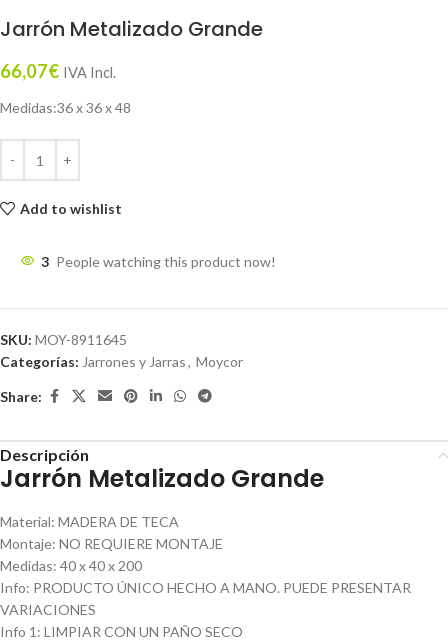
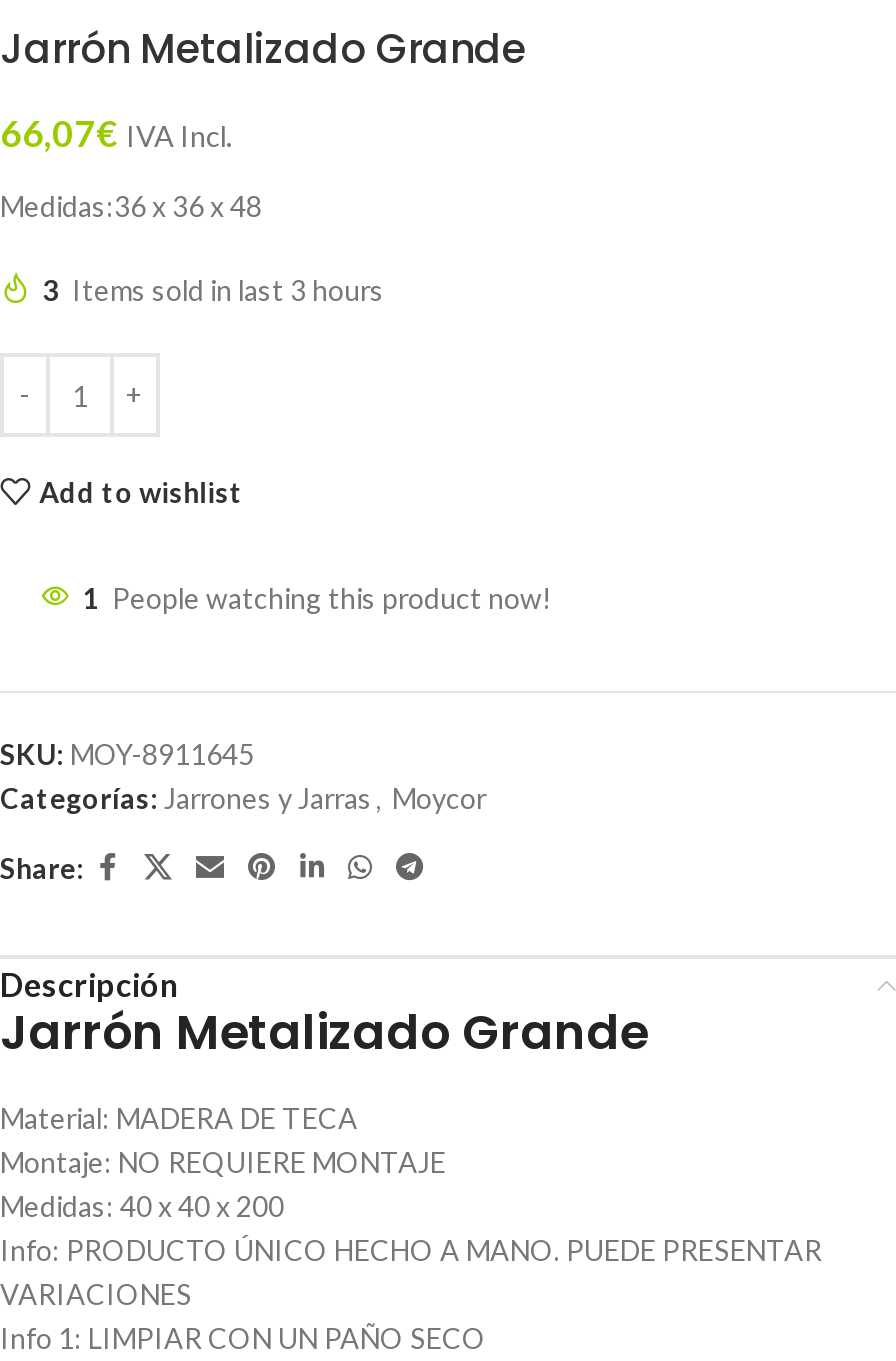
none -> [42,273,384,307] 3 Items sold in last 3 hours
[41,253,276,270] 3 People watching this product now! -> [82,581,552,615] 1 People watching this product now!

